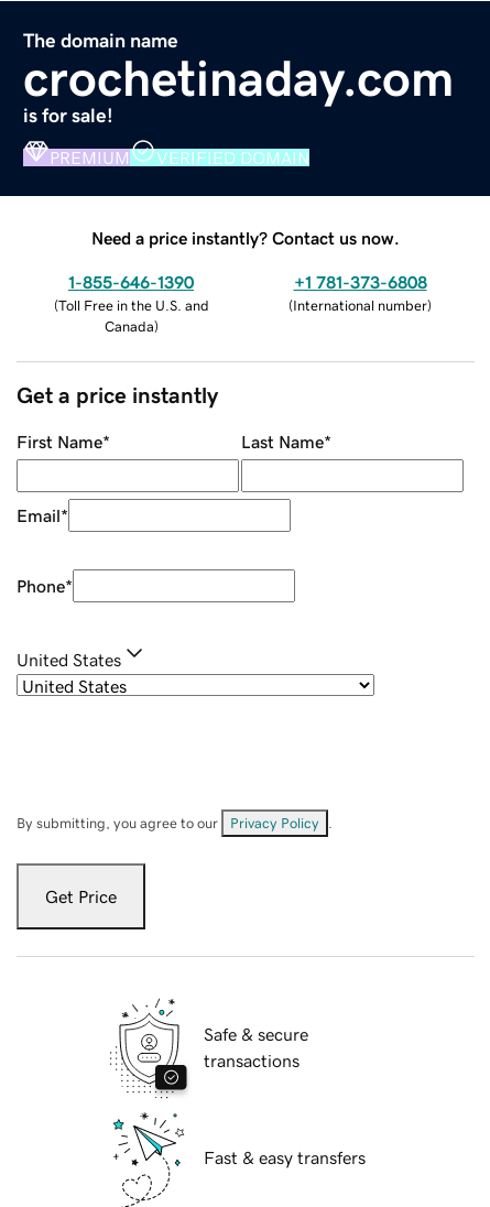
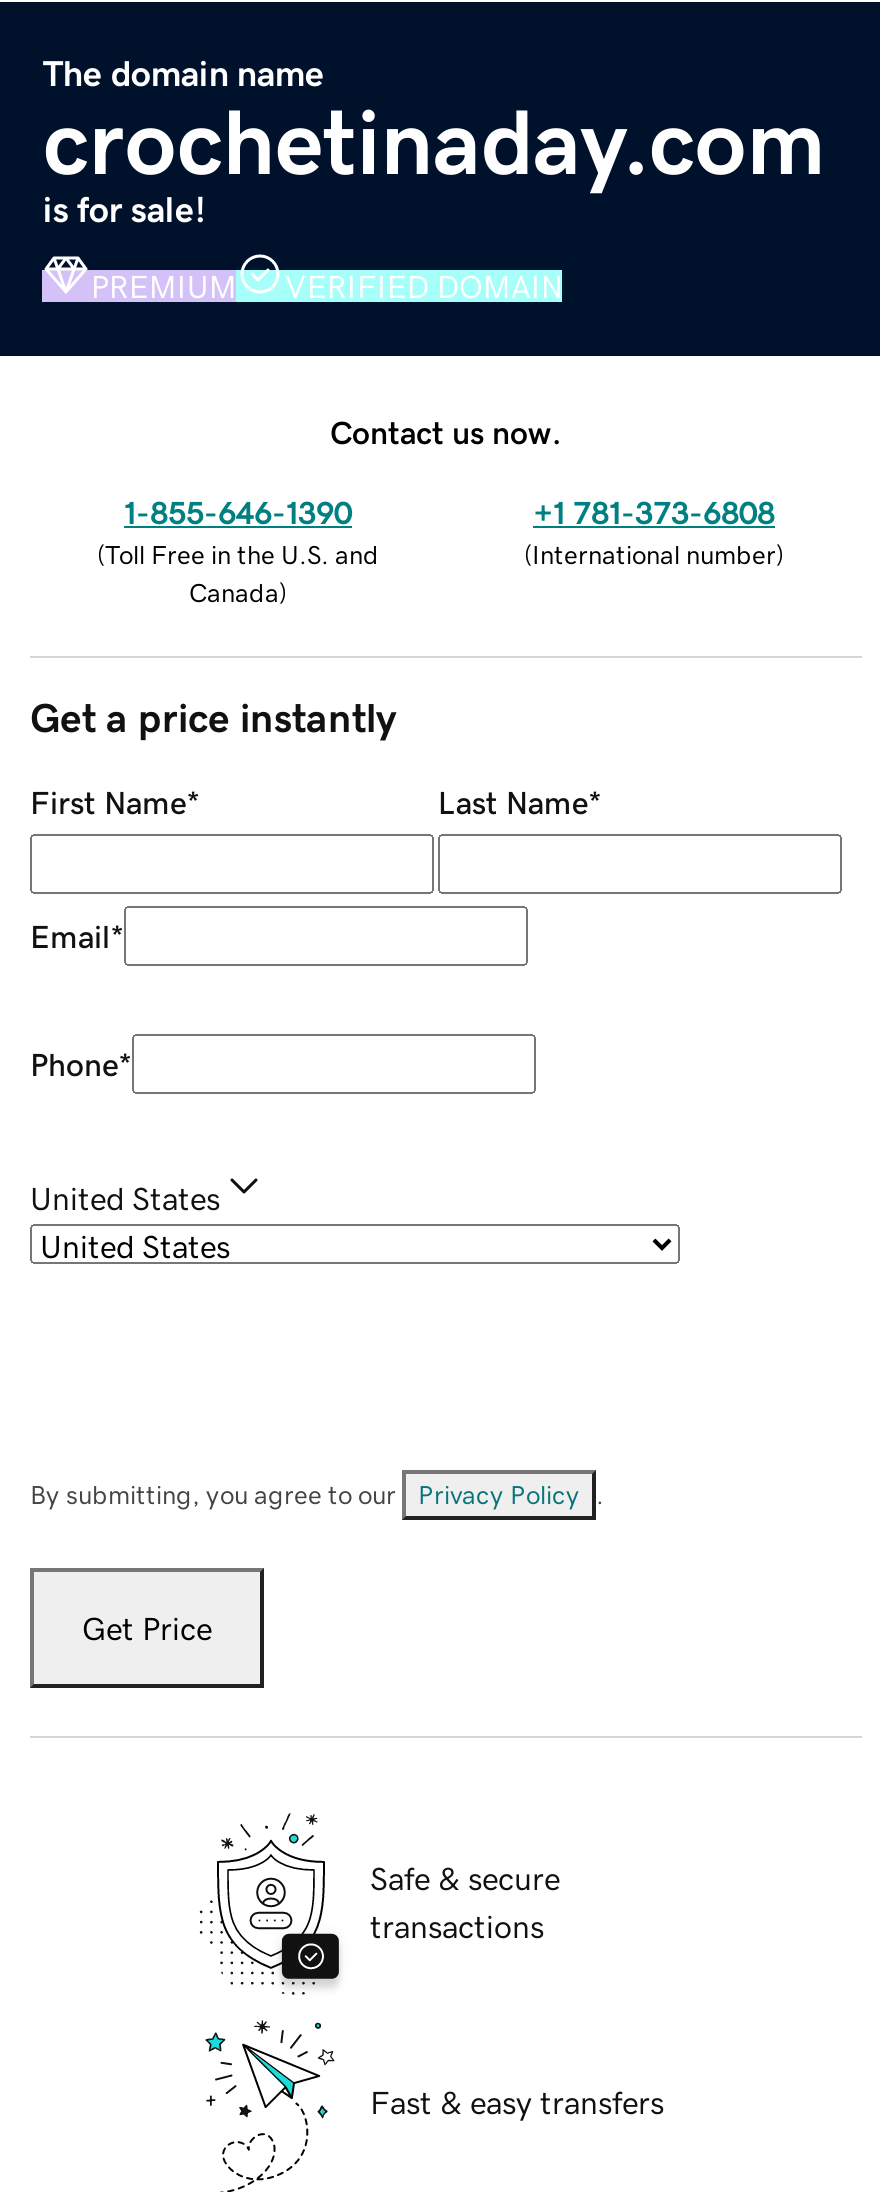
[91,229,400,246] Need a price instantly? Contact us now. -> [330,415,562,447] Contact us now.

